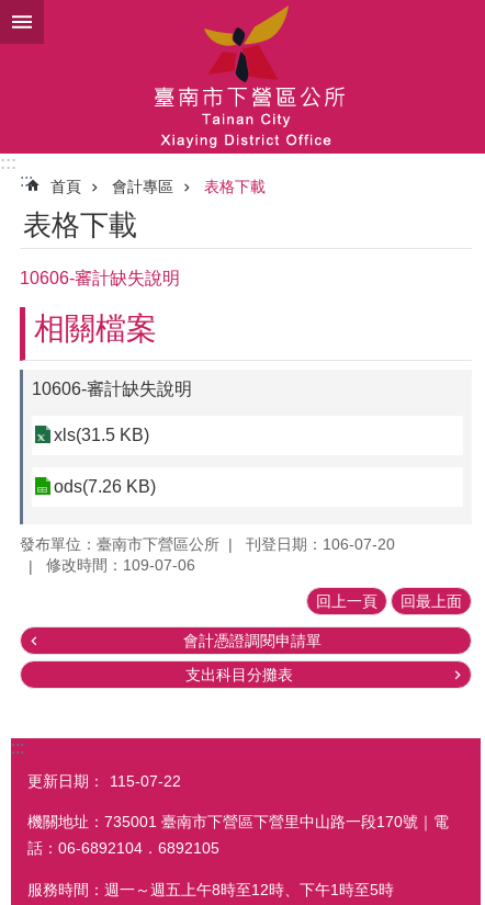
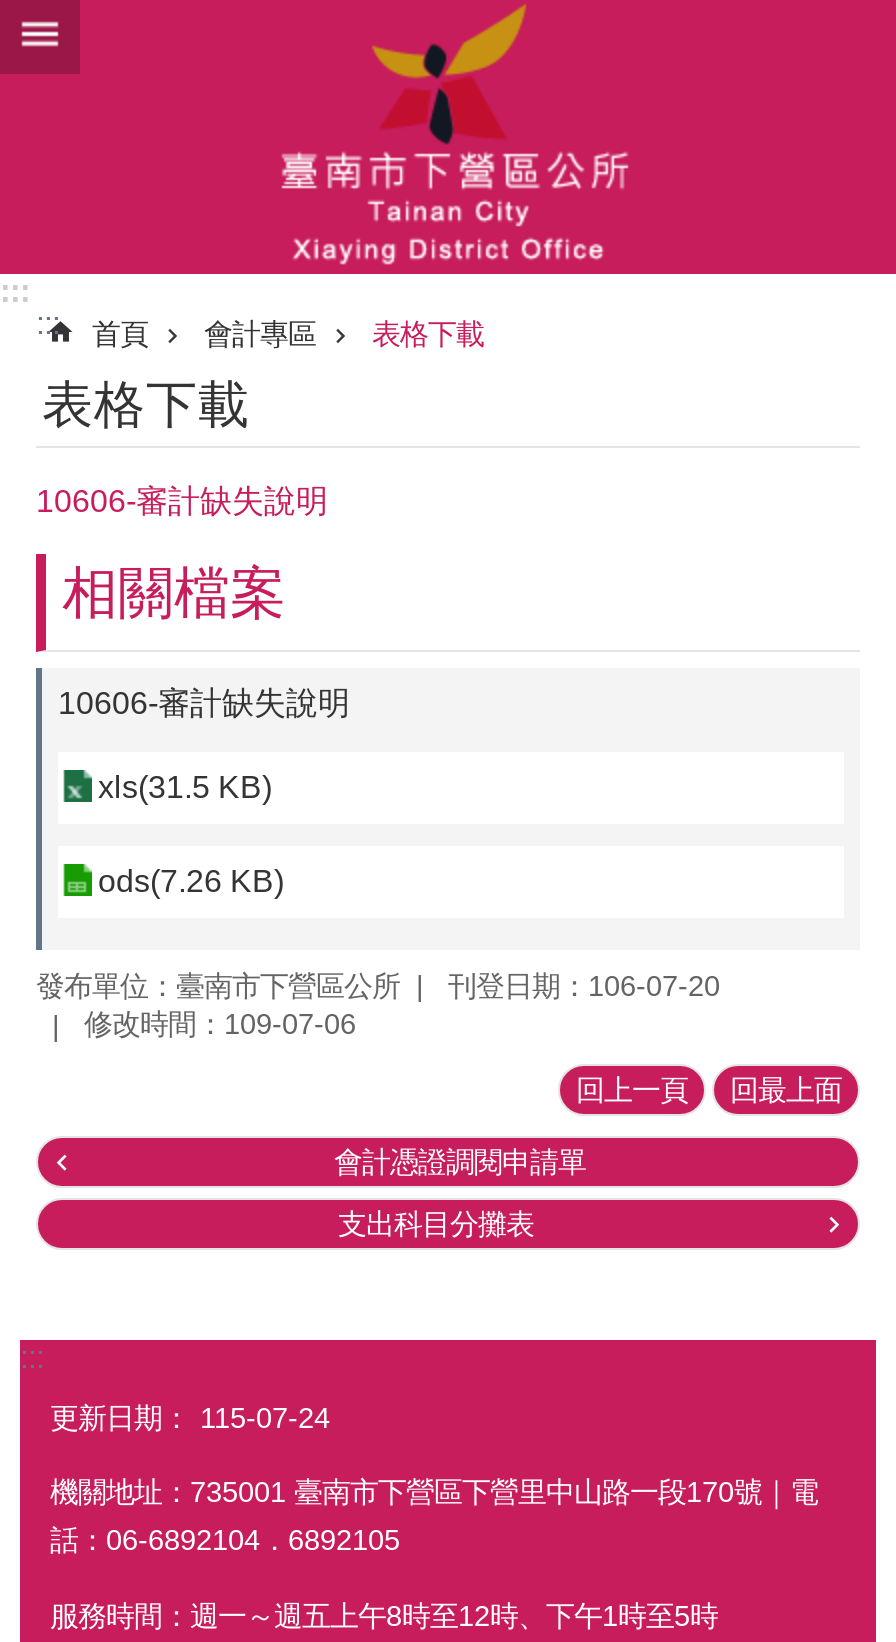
[27,773,181,790] 更新日期： 115-07-22 -> [50,1403,330,1435] 更新日期： 115-07-24

